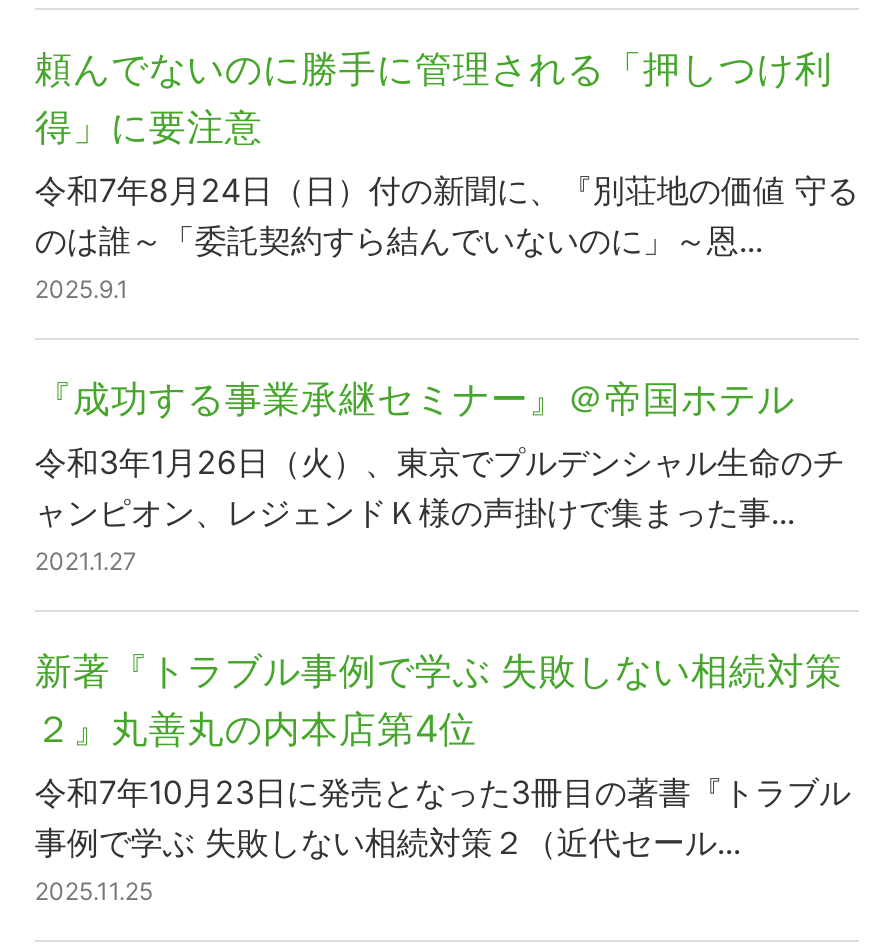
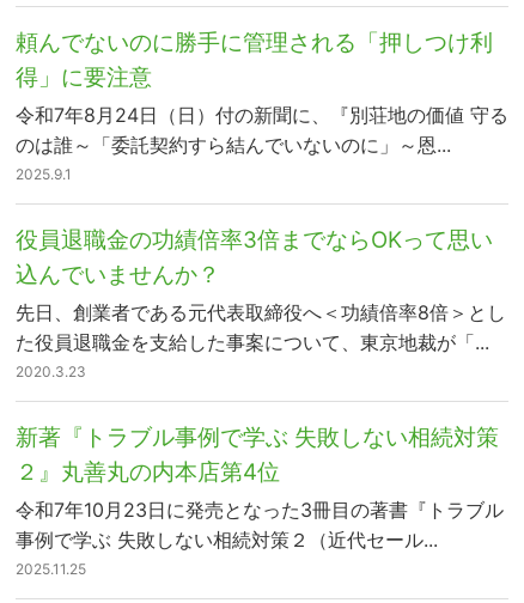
[35,376,845,576] 『成功する事業承継セミナー』＠帝国ホテル | 令和3年1月26日（火）、東京でプルデンシャル生命のチ | ャンピオン、レジェンドＫ様の声掛けで集まった事... | 2021.1.27 -> [15,226,506,380] 役員退職金の功績倍率3倍までならOKって思い | 込んでいませんか？ | 先日、創業者である元代表取締役へ＜功績倍率8倍＞とし | た役員退職金を支給した事案について、東京地裁が「... | 2020.3.23

